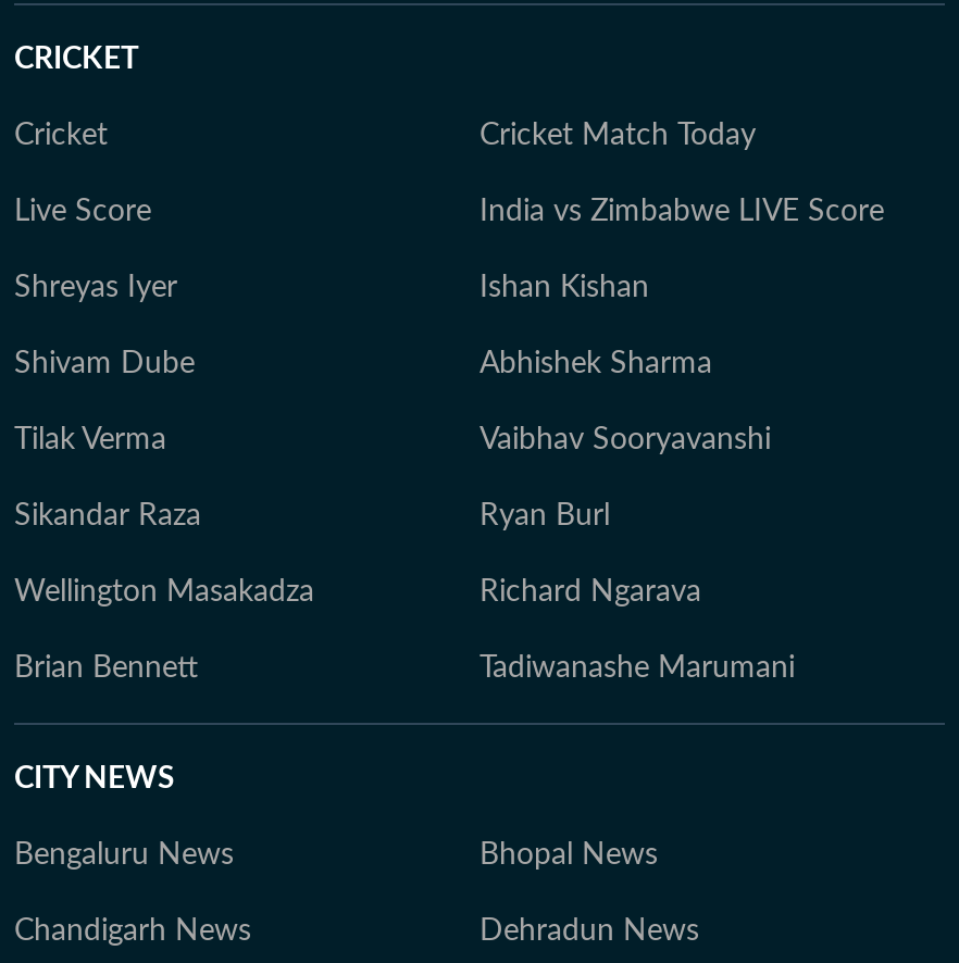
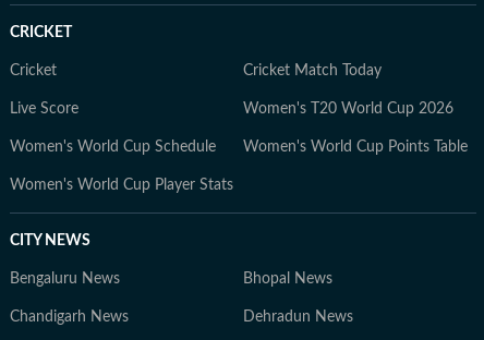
[14,197,884,684] India vs Zimbabwe LIVE Score | Shreyas Iyer | Ishan Kishan | Shivam Dube | Abhishek Sharma | Tilak Verma | Vaibhav Sooryavanshi | Sikandar Raza | Ryan Burl | Wellington Masakadza | Richard Ngarava | Brian Bennett | Tadiwanashe Marumani -> [10,102,468,193] Women's T20 World Cup 2026 | Women's World Cup Schedule | Women's World Cup Points Table | Women's World Cup Player Stats

